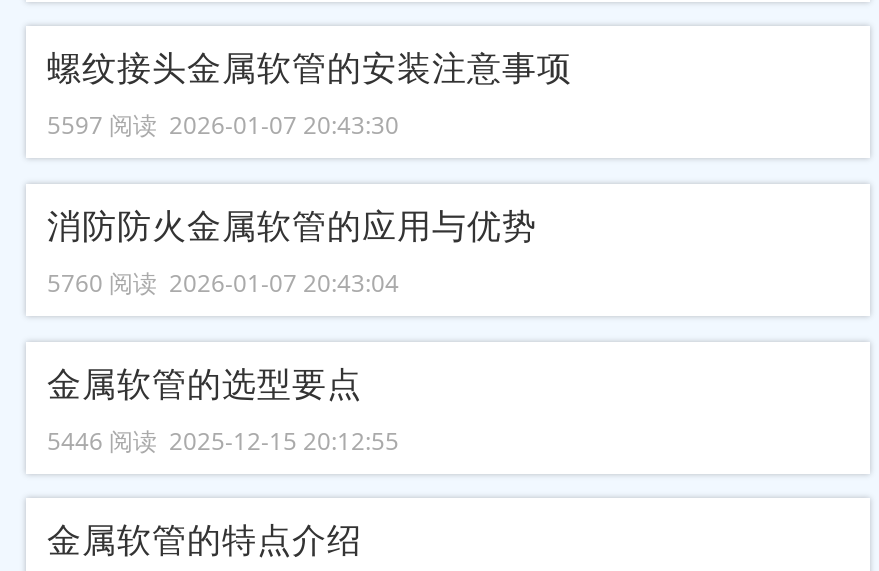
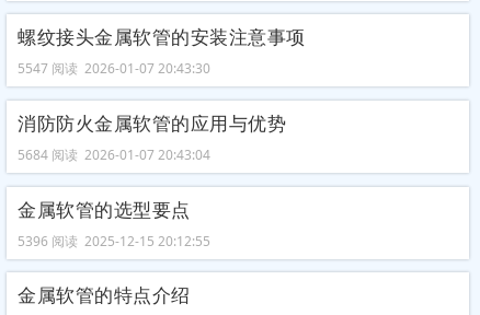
[47,109,399,143] 5597 阅读 2026-01-07 20:43:30 -> [18,59,211,78] 5547 阅读 2026-01-07 20:43:30
[47,266,399,300] 5760 阅读 2026-01-07 20:43:04 -> [18,145,211,164] 5684 阅读 2026-01-07 20:43:04
[47,423,399,457] 5446 阅读 2025-12-15 20:12:55 -> [18,232,211,250] 5396 阅读 2025-12-15 20:12:55

